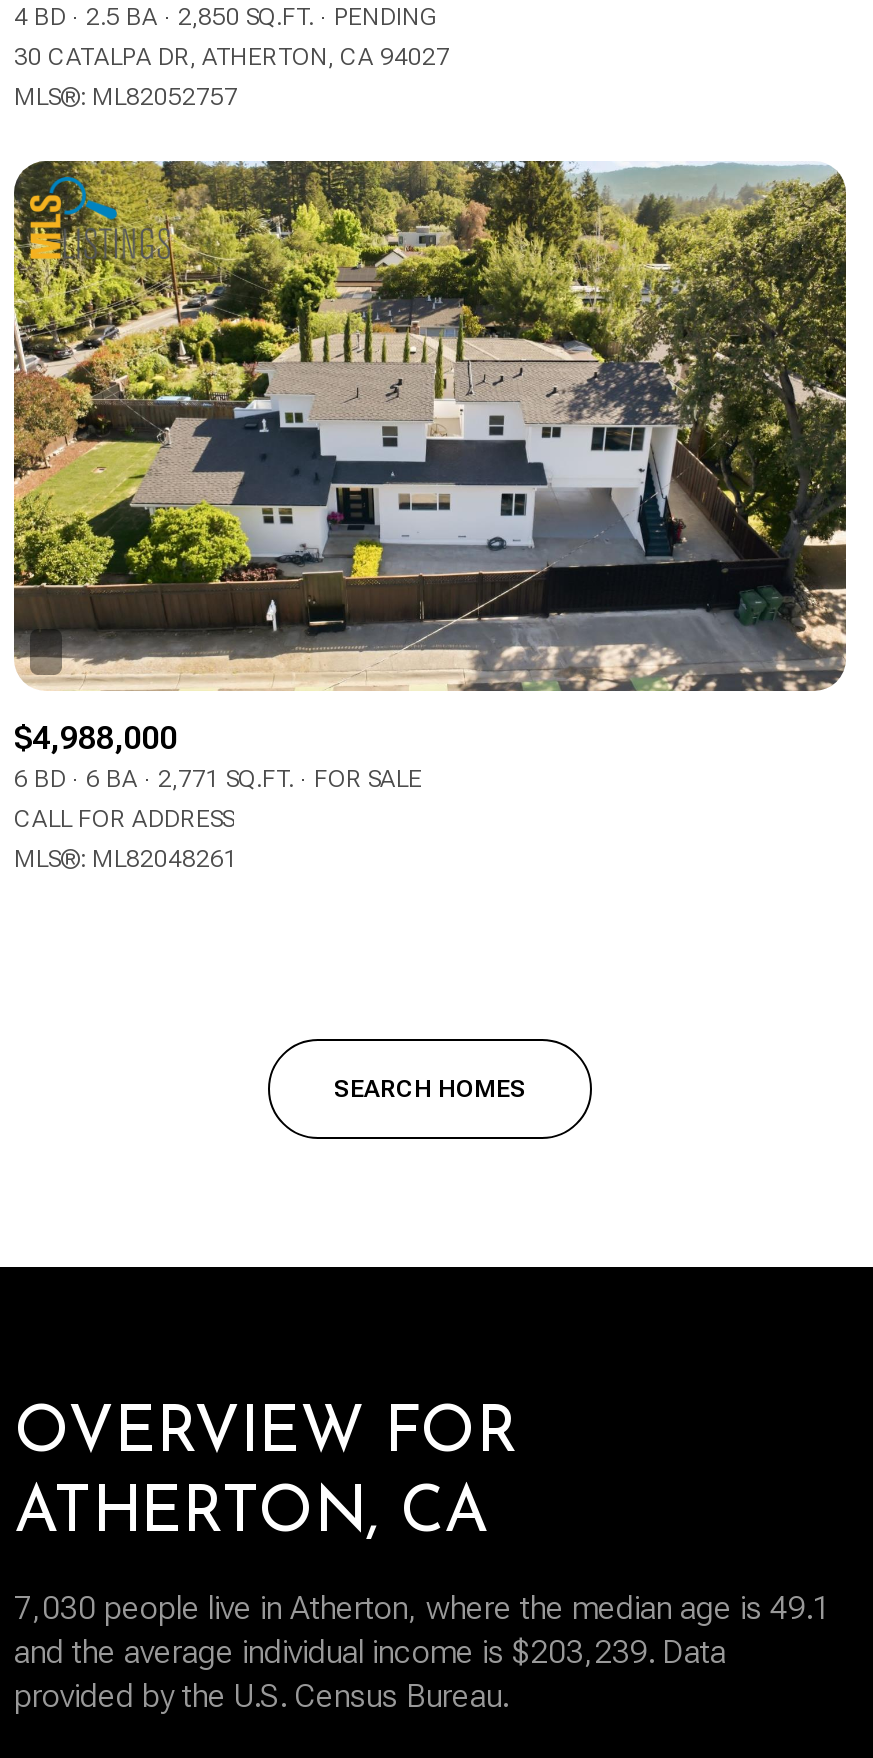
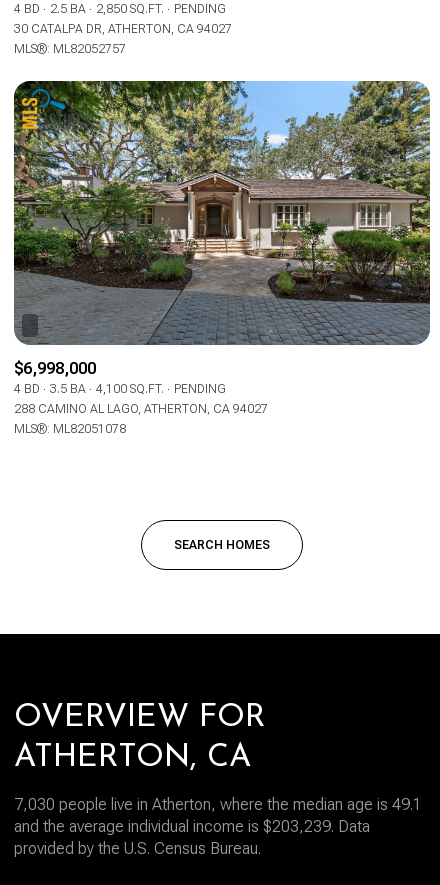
[12,158,848,872] [image] | $4,988,000 | 6 BD | 6 BA | 2,771 SQ.FT. | FOR SALE | CALL FOR ADDRESS | MLS®: ML82048261 -> [13,80,431,436] [image] | $6,998,000 | 4 BD | 3.5 BA | 4,100 SQ.FT. | PENDING | 288 CAMINO AL LAGO, ATHERTON, CA 94027 | MLS®: ML82051078

